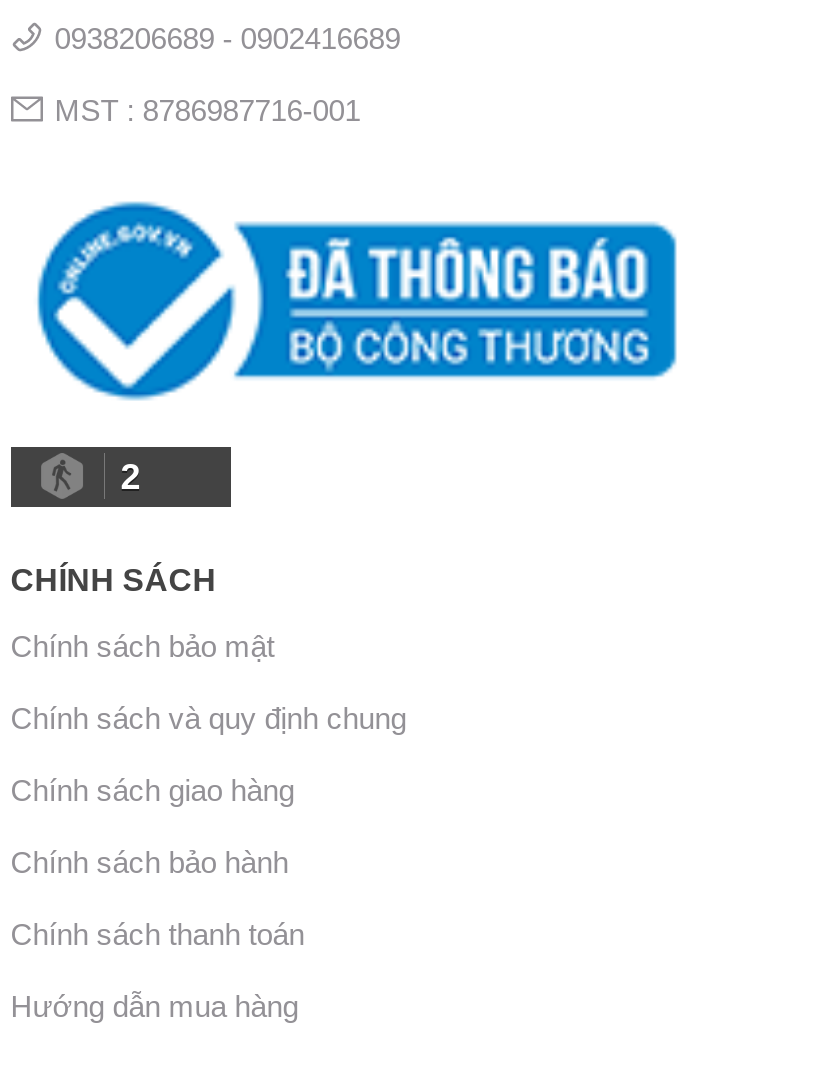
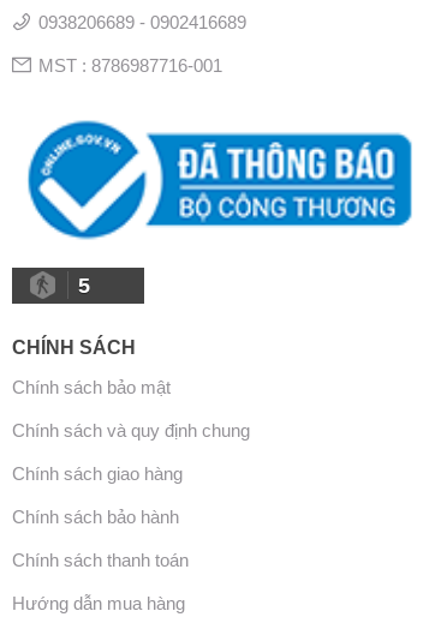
[121,457,137,497] 2 -> [78,273,87,297] 5

